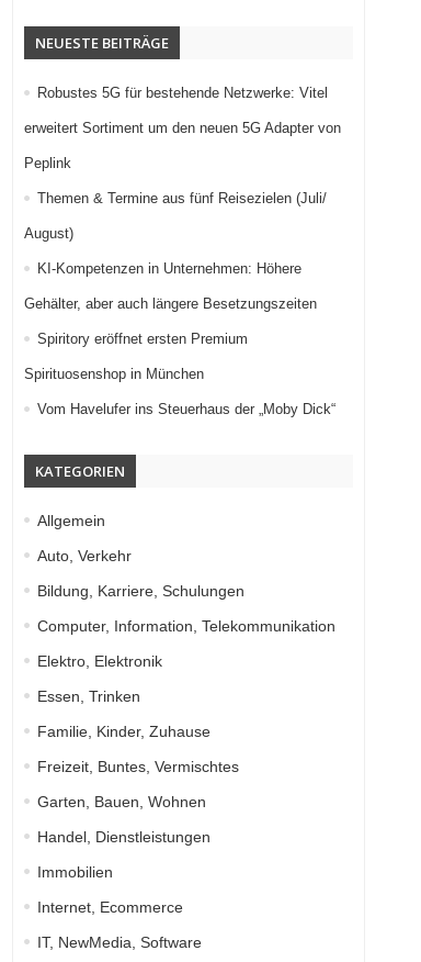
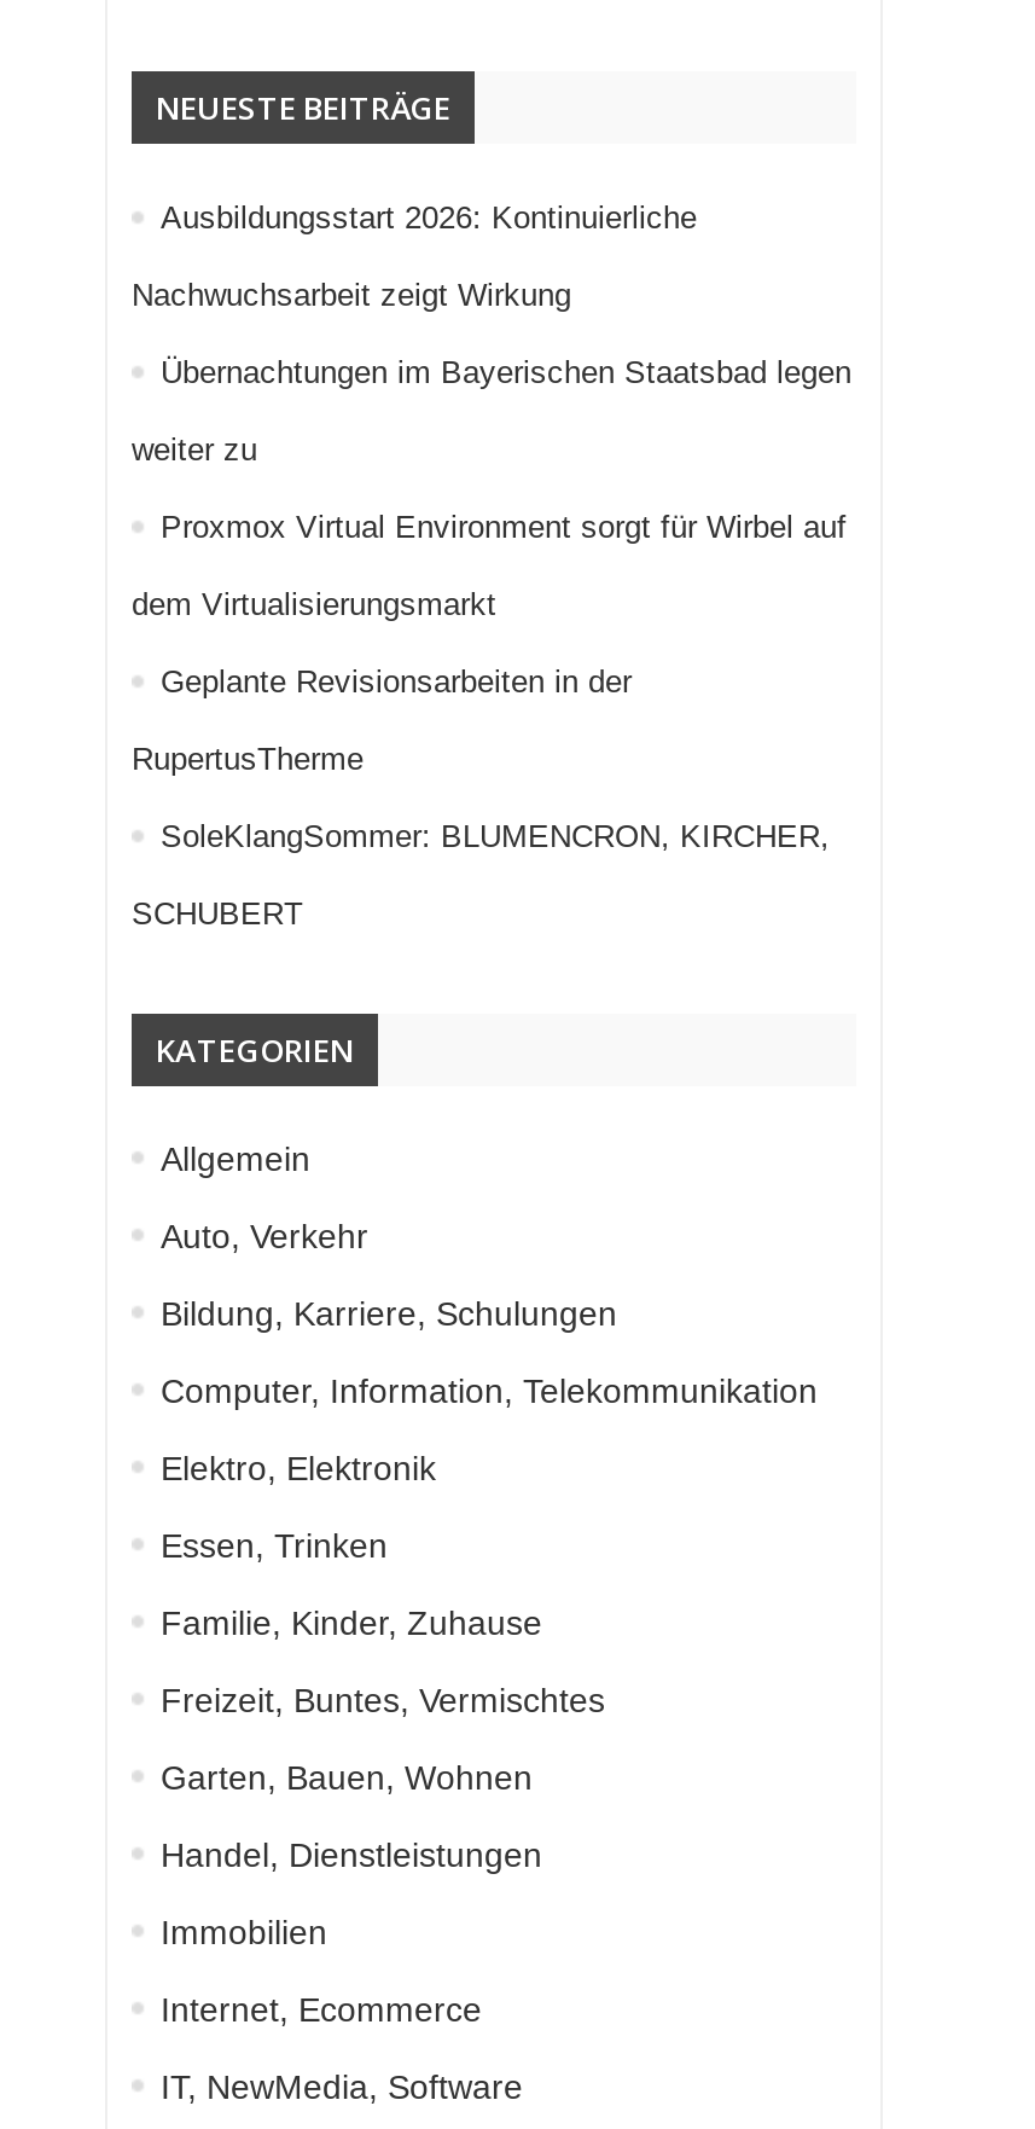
[37,85,328,101] Robustes 5G für bestehende Netzwerke: Vitel -> [161,200,697,236] Ausbildungsstart 2026: Kontinuierliche
[24,120,341,137] erweitert Sortiment um den neuen 5G Adapter von -> [132,277,571,314] Nachwuchsarbeit zeigt Wirkung
[24,155,71,172] Peplink -> [161,355,851,391] Übernachtungen im Bayerischen Staatsbad legen
[37,190,327,207] Themen & Termine aus fünf Reisezielen (Juli/ -> [132,432,257,468] weiter zu
[24,225,73,242] August) -> [161,509,847,546] Proxmox Virtual Environment sorgt für Wirbel auf
[37,261,301,277] KI-Kompetenzen in Unternehmen: Höhere -> [132,587,496,623] dem Virtualisierungsmarkt
[24,296,317,312] Gehälter, aber auch längere Besetzungszeiten -> [161,664,632,700] Geplante Revisionsarbeiten in der
[37,331,248,347] Spiritory eröffnet ersten Premium -> [132,741,364,778] RupertusTherme
[24,366,204,382] Spirituosenshop in München -> [161,819,830,855] SoleKlangSommer: BLUMENCRON, KIRCHER,
[37,401,335,418] Vom Havelufer ins Steuerhaus der „Moby Dick“ -> [132,896,303,932] SCHUBERT

